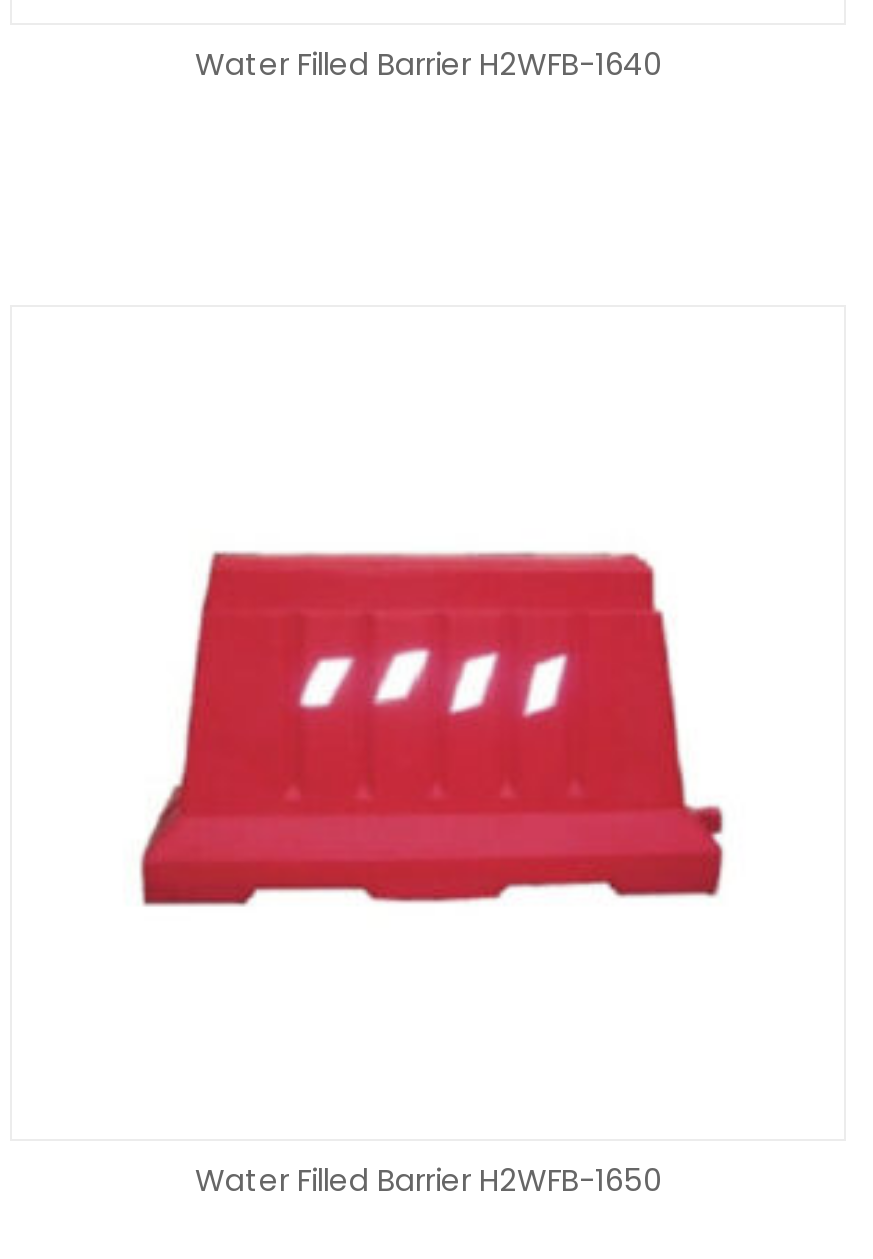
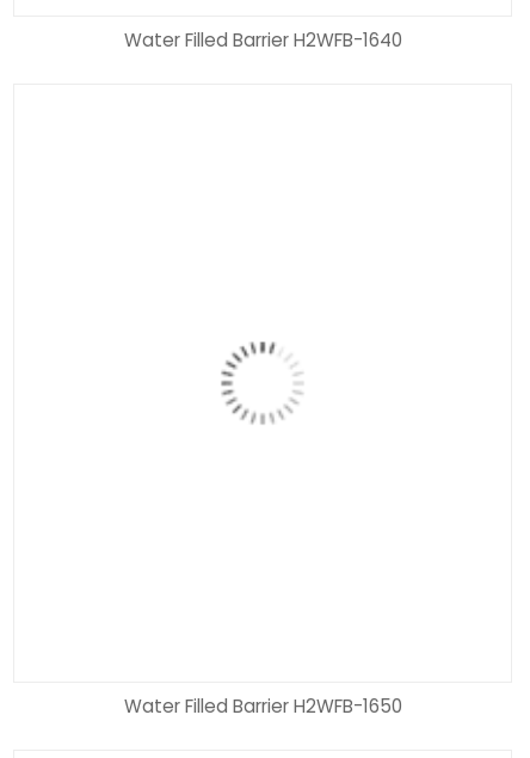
[138,551,726,907] [image] -> none

